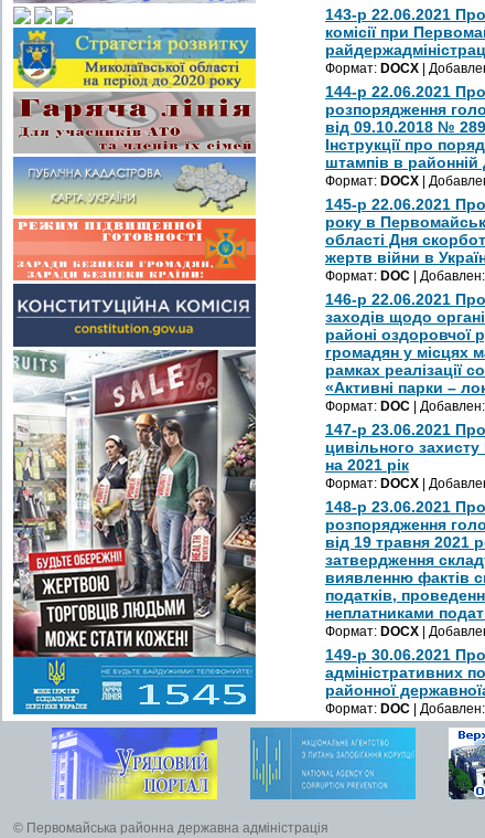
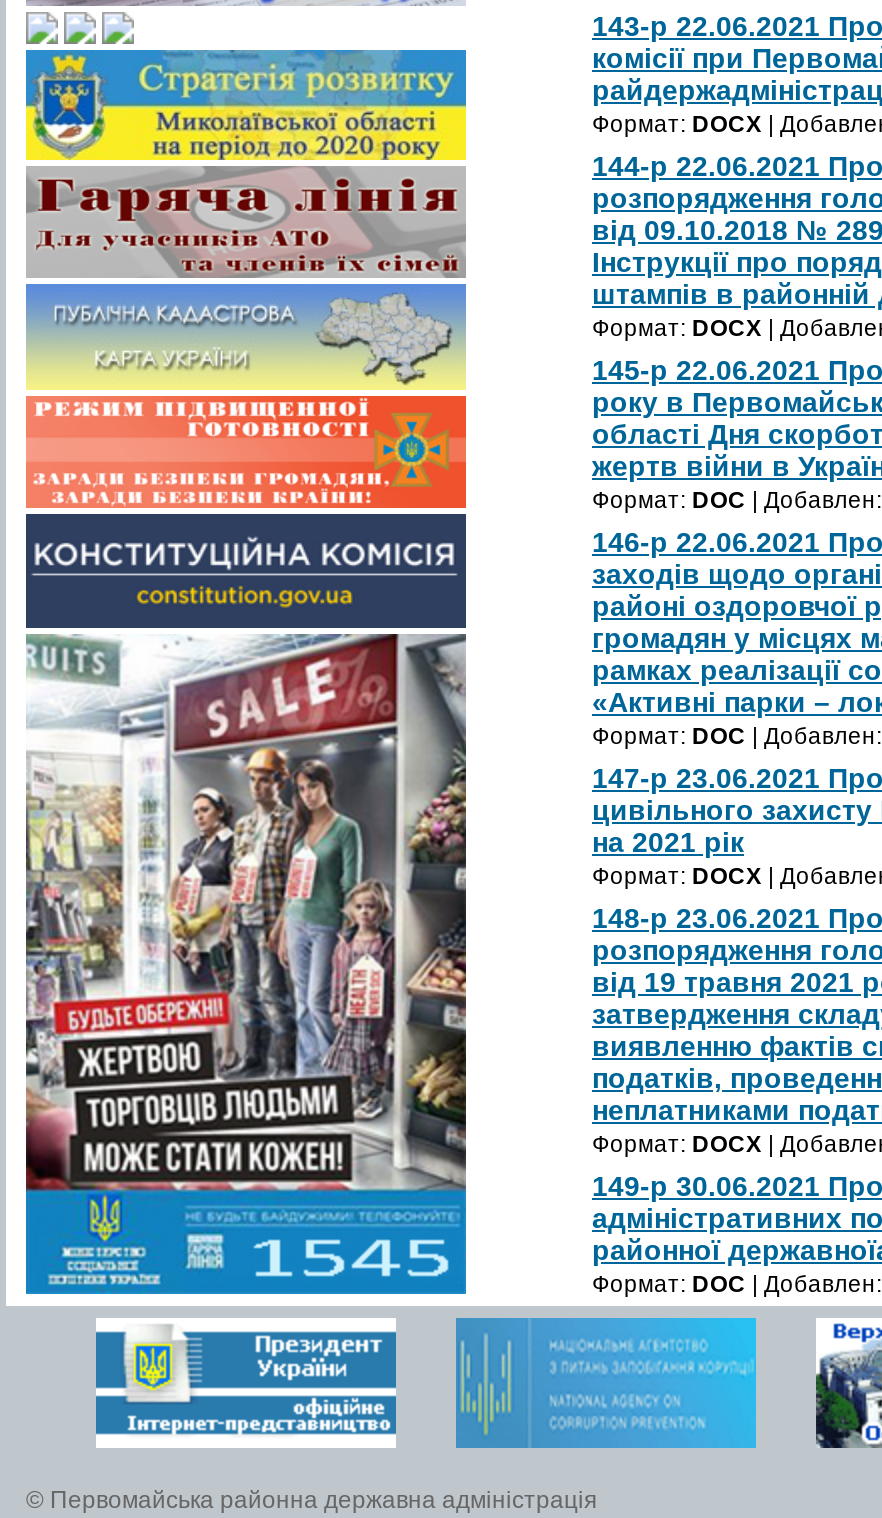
[51,726,218,800] [image] -> [94,1318,398,1448] [image]

